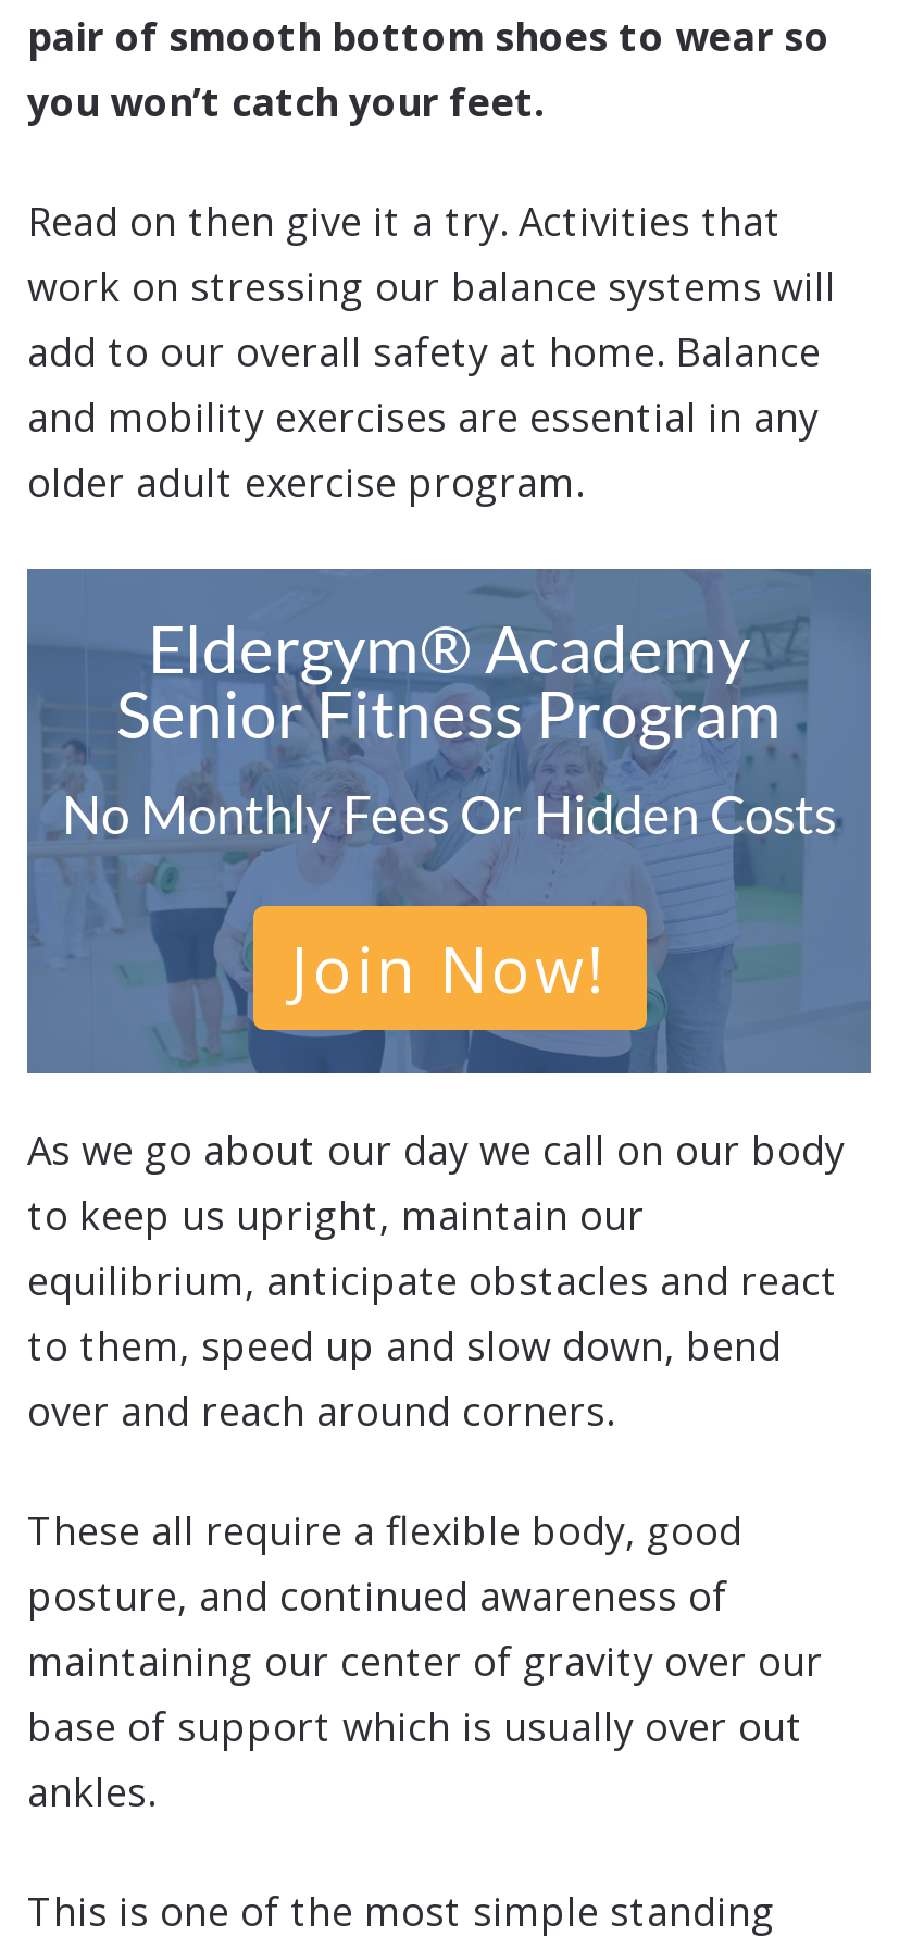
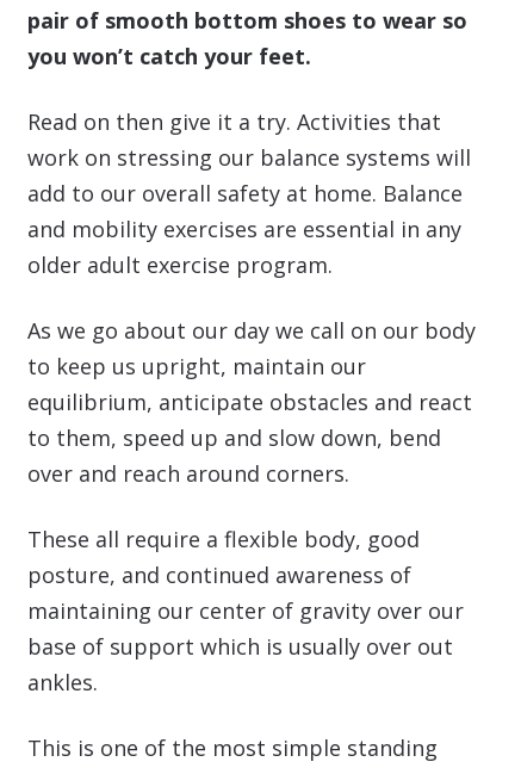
[25,567,873,1076] [image] | Eldergym® Academy | Senior Fitness Program | No Monthly Fees Or Hidden Costs | Join Now! -> none

